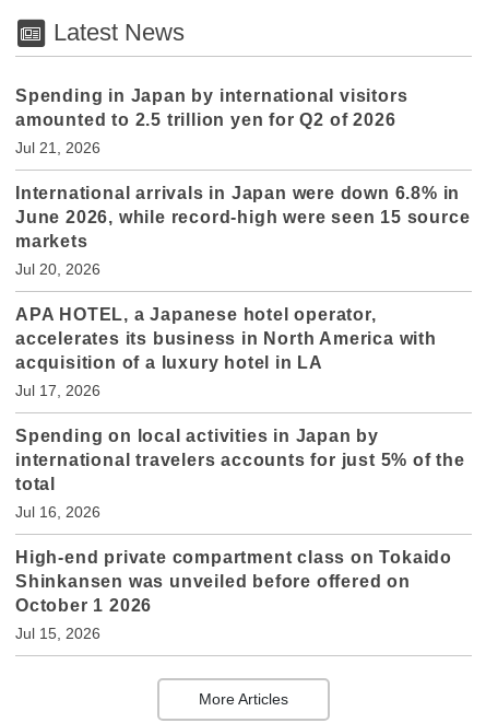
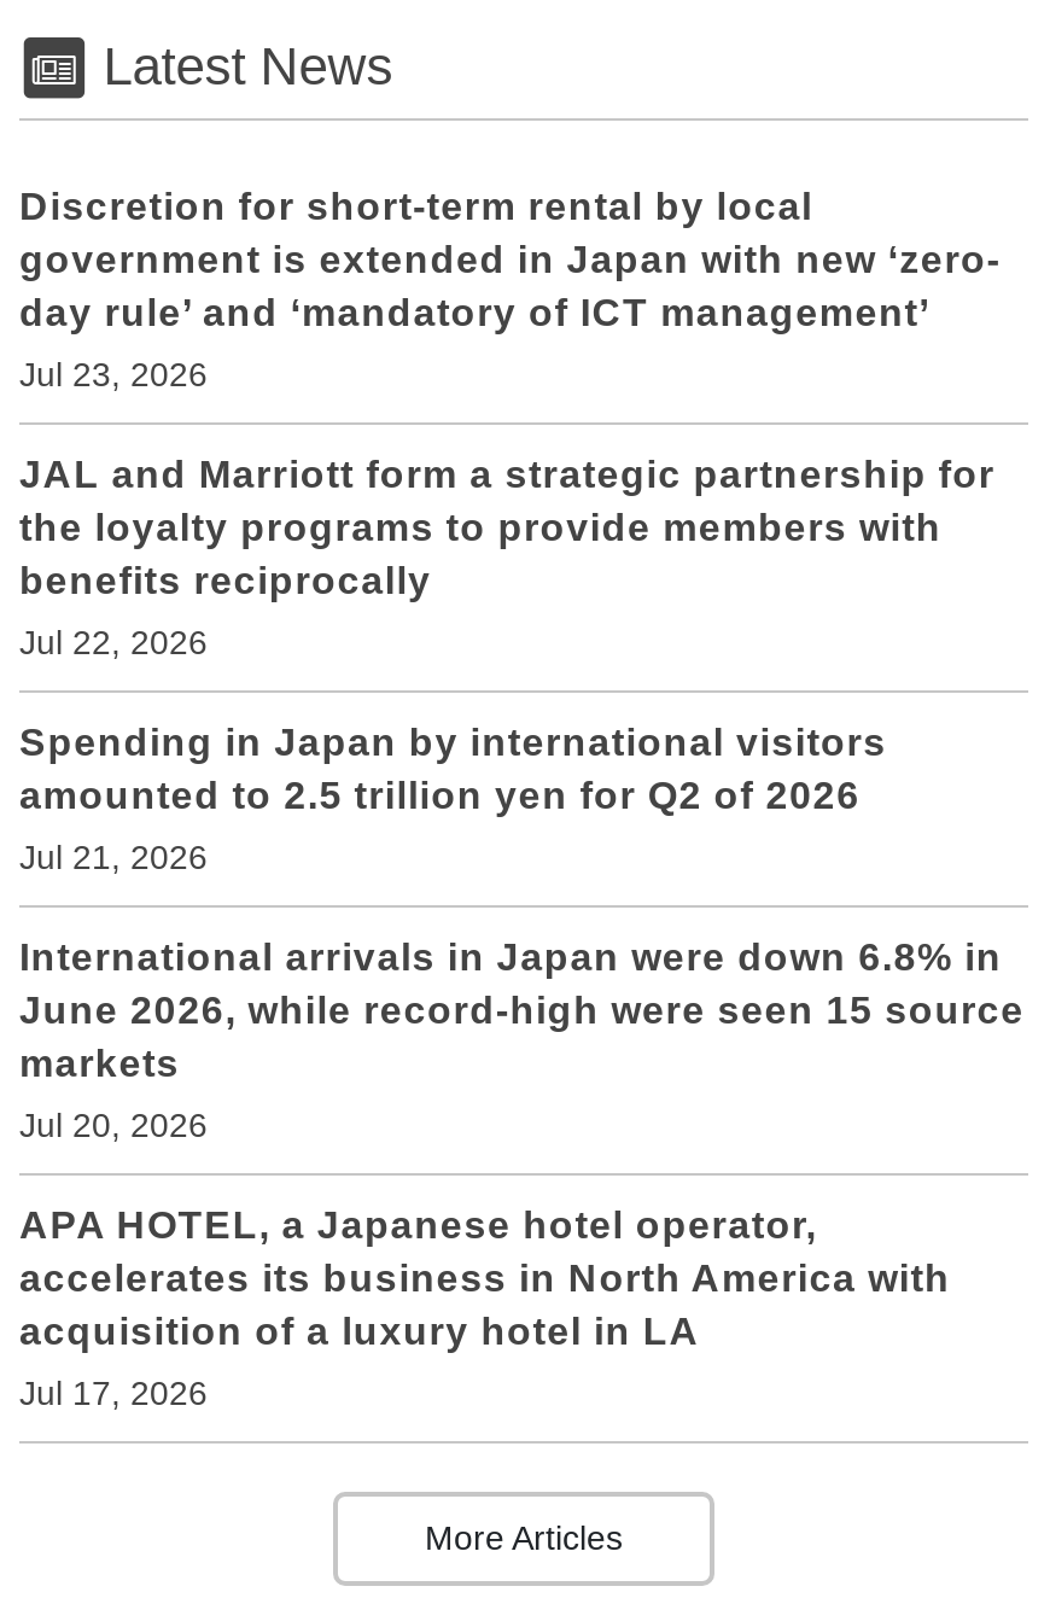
none -> [19,186,1001,662] Discretion for short-term rental by local | government is extended in Japan with new ‘zero- | day rule’ and ‘mandatory of ICT management’ | Jul 23, 2026 | JAL and Marriott form a strategic partnership for | the loyalty programs to provide members with | benefits reciprocally | Jul 22, 2026
moved [15,87,470,399] -> [19,722,1024,1413]: Spending in Japan by international visitors | amounted to 2.5 trillion yen for Q2 of 2026 | Jul 21, 2026 | ... | acquisition of a luxury hotel in LA | Jul 17, 2026
[15,427,465,642] Spending on local activities in Japan by | international travelers accounts for just 5% of the | total | Jul 16, 2026 | High-end private compartment class on Tokaido | Shinkansen was unveiled before offered on | October 1 2026 | Jul 15, 2026 -> none

